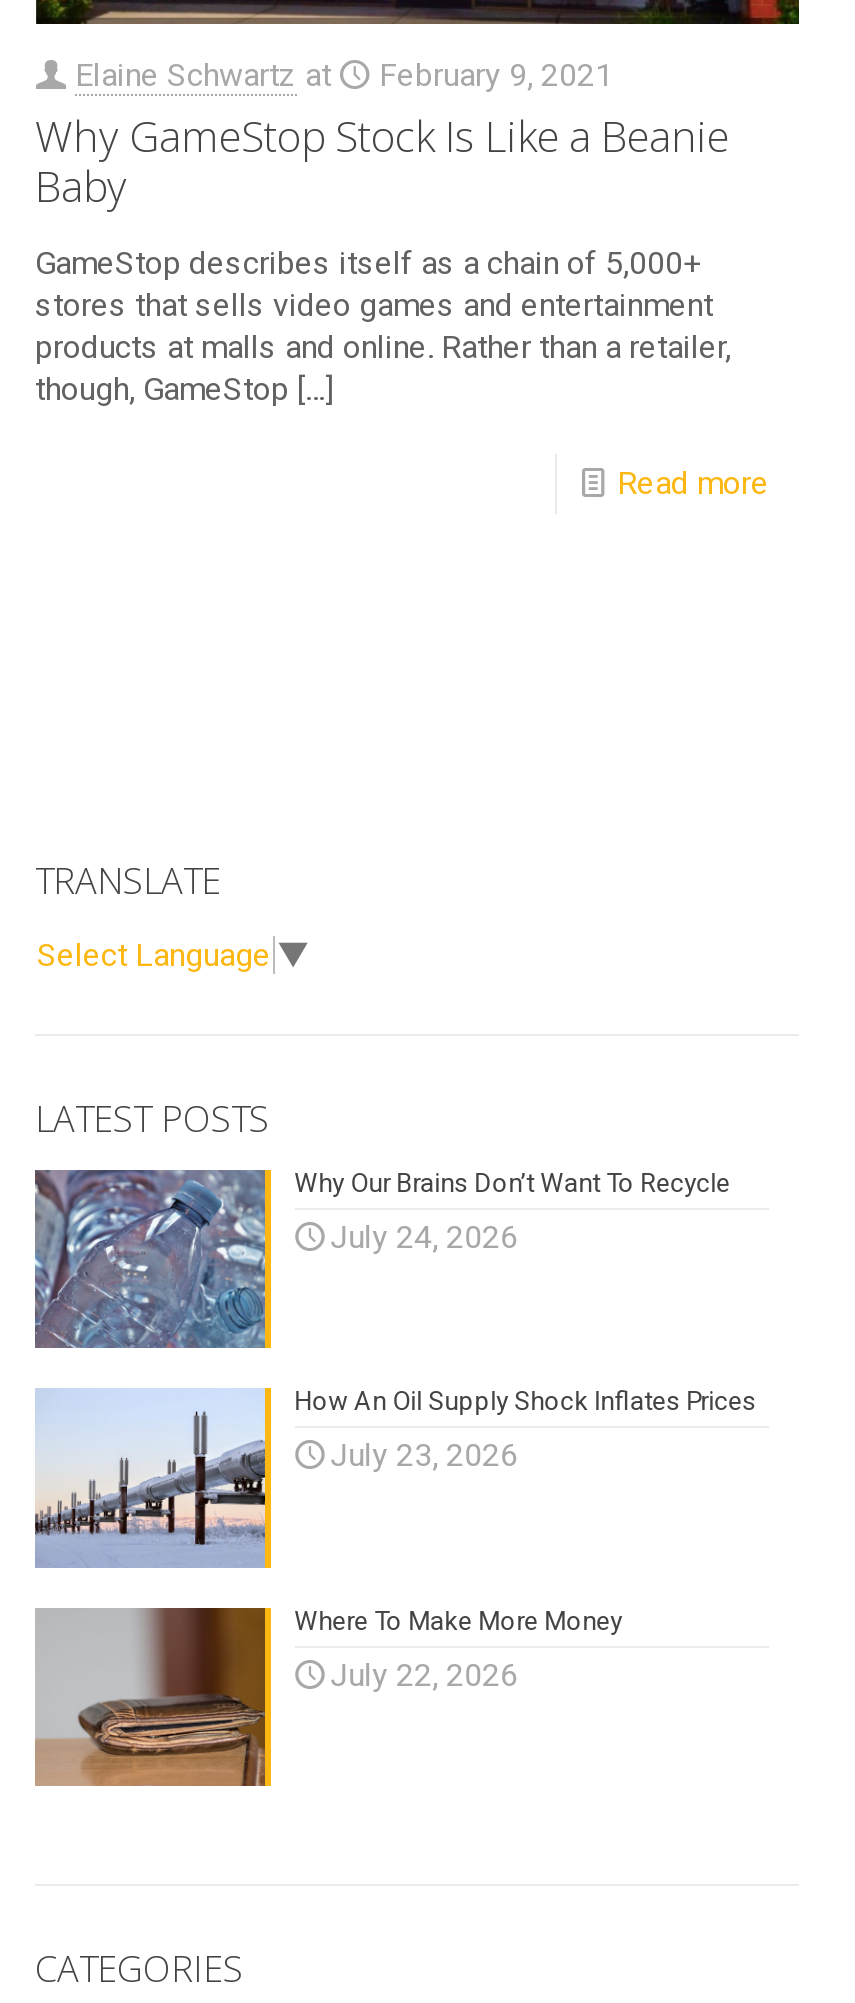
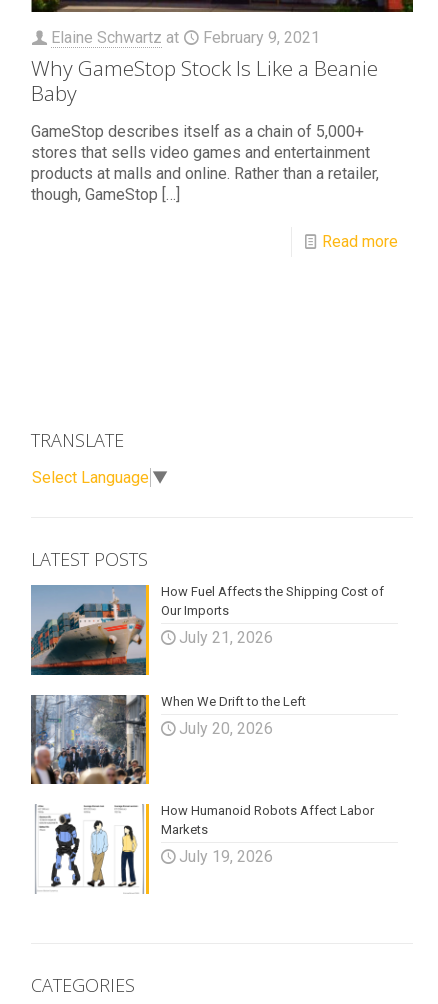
[33,1168,730,1350] [image] | Why Our Brains Don’t Want To Recycle -> [30,584,384,676] [image] | How Fuel Affects the Shipping Cost of | Our Imports
[330,1218,518,1256] July 24, 2026 -> [179,628,273,647] July 21, 2026
[35,1387,756,1568] [image] | How An Oil Supply Shock Inflates Prices -> [30,693,306,785] [image] | When We Drift to the Left
[330,1437,518,1475] July 23, 2026 -> [179,718,273,737] July 20, 2026
[33,1606,622,1788] [image] | Where To Make More Money -> [31,803,374,894] [image] | How Humanoid Robots Affect Labor | Markets
[330,1656,518,1694] July 22, 2026 -> [179,847,273,866] July 19, 2026

